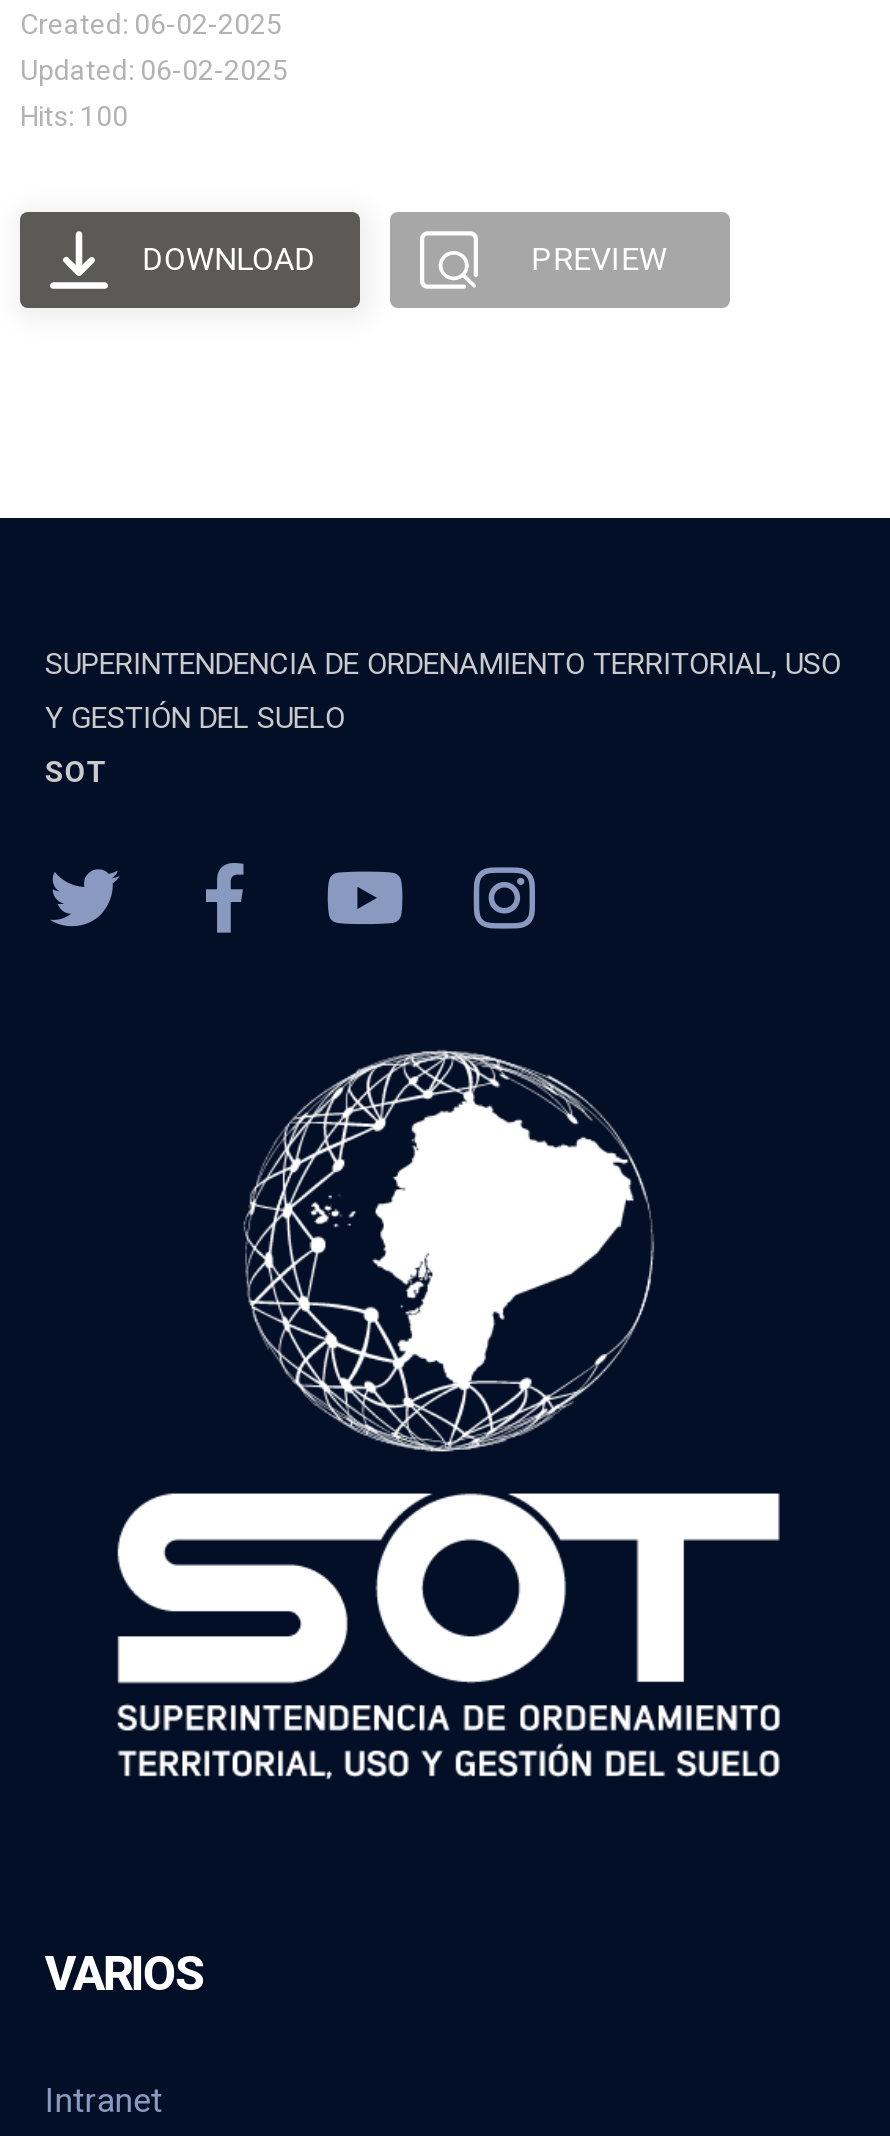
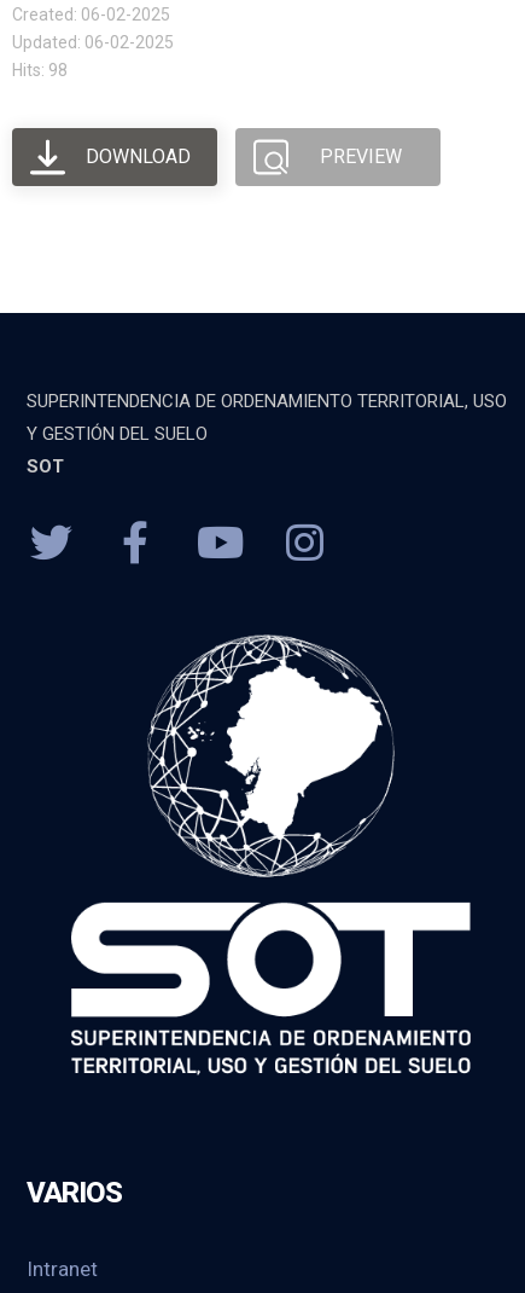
[20,100,128,132] Hits: 100 -> [12,60,68,80] Hits: 98

